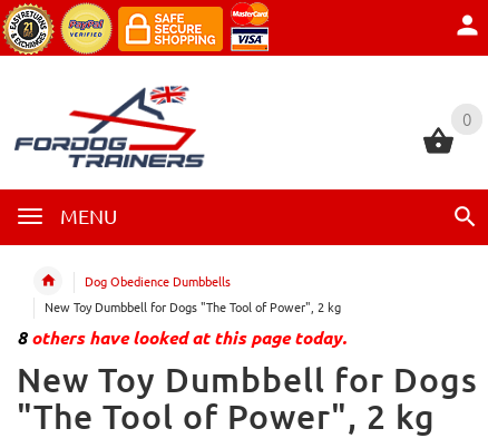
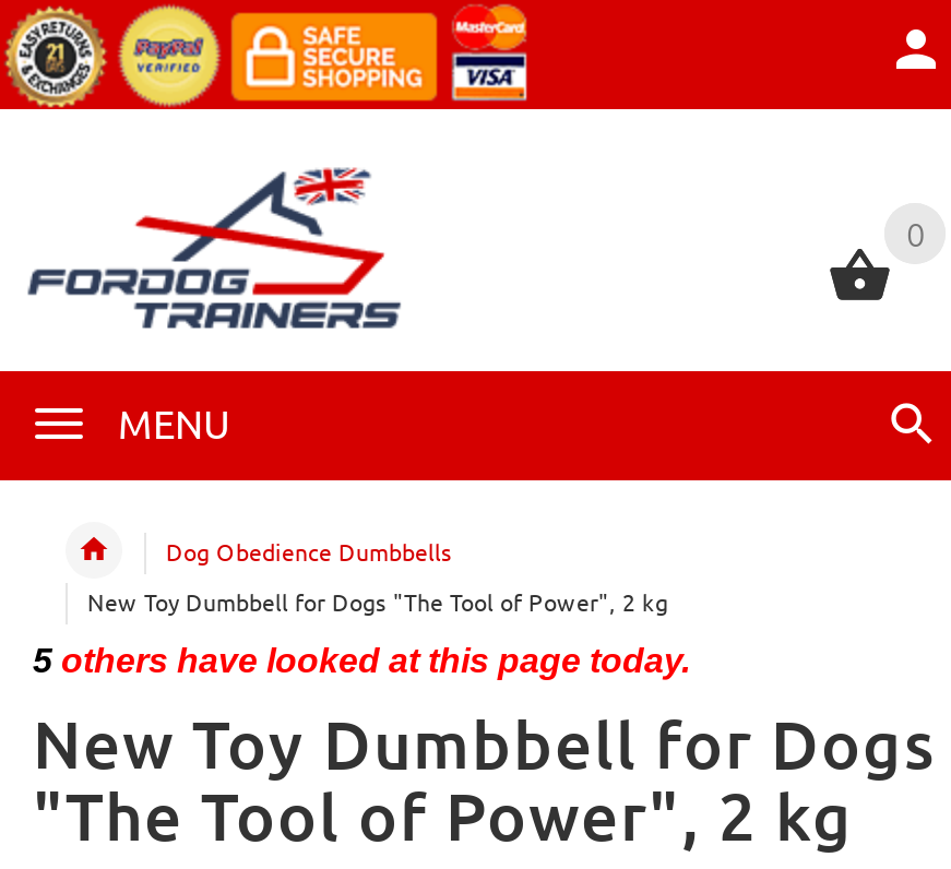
[17,326,347,349] 8 others have looked at this page today. -> [33,643,690,680] 5 others have looked at this page today.

